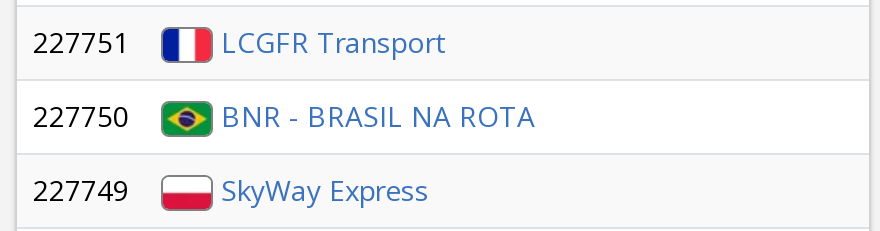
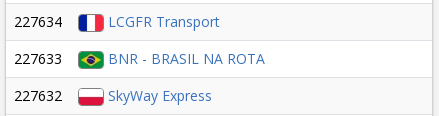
[33,23,129,61] 227751 -> [14,12,62,31] 227634
[33,97,129,135] 227750 -> [14,49,62,68] 227633
[33,171,129,209] 227749 -> [14,86,62,105] 227632

